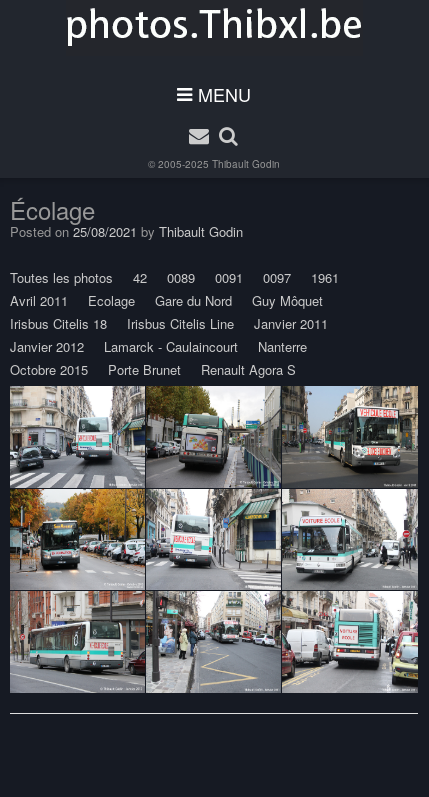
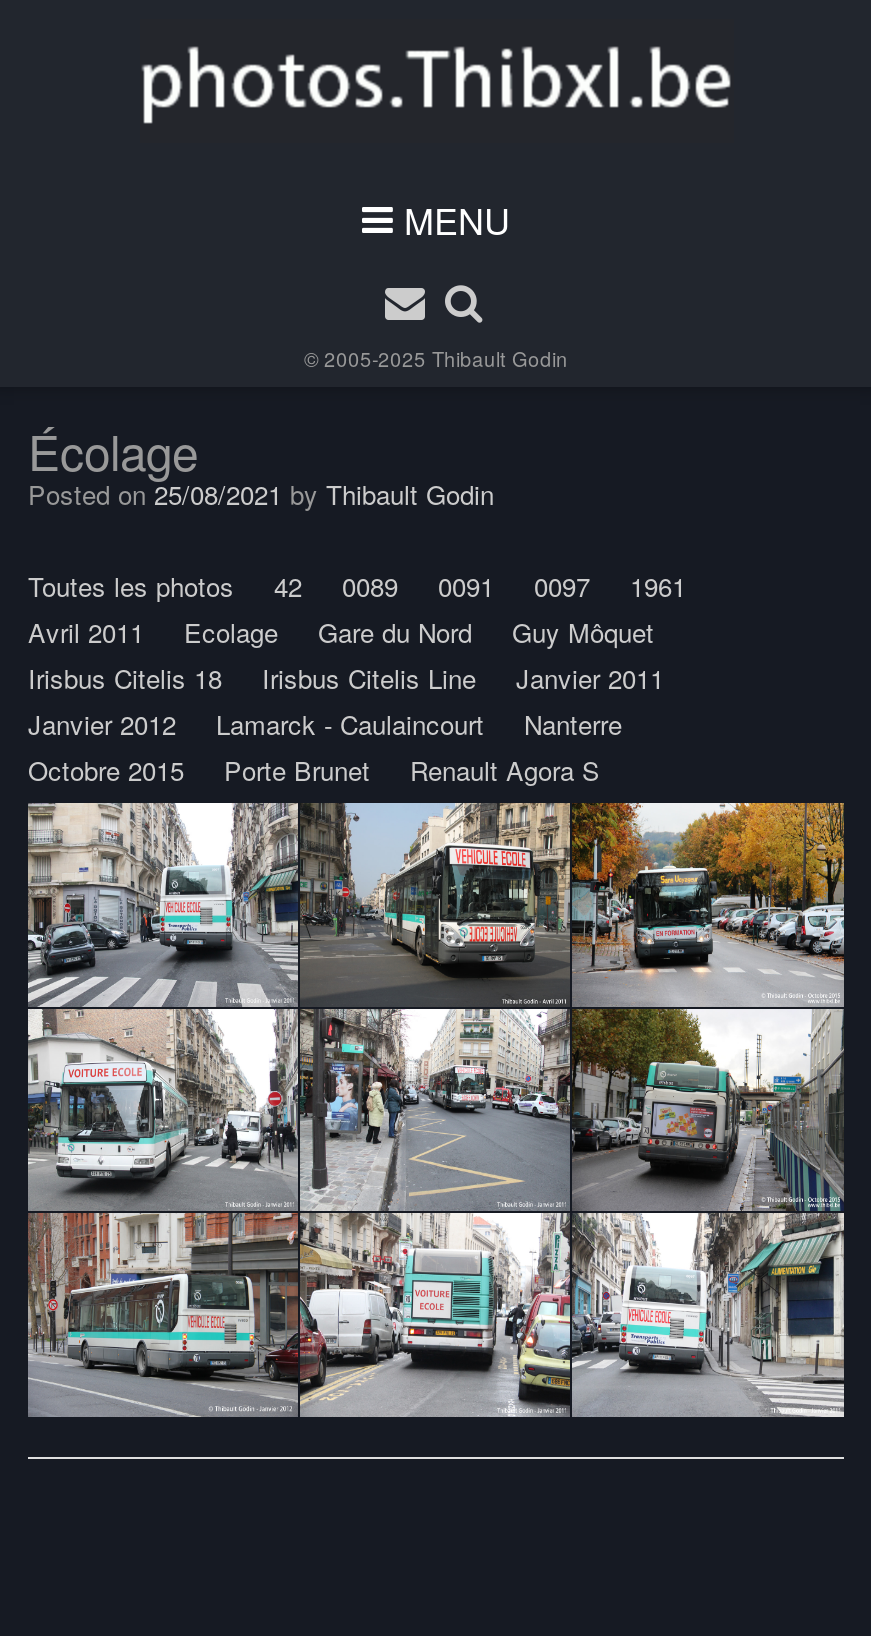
[10,385,419,693] [image] -> [26,801,846,1417] [image]

